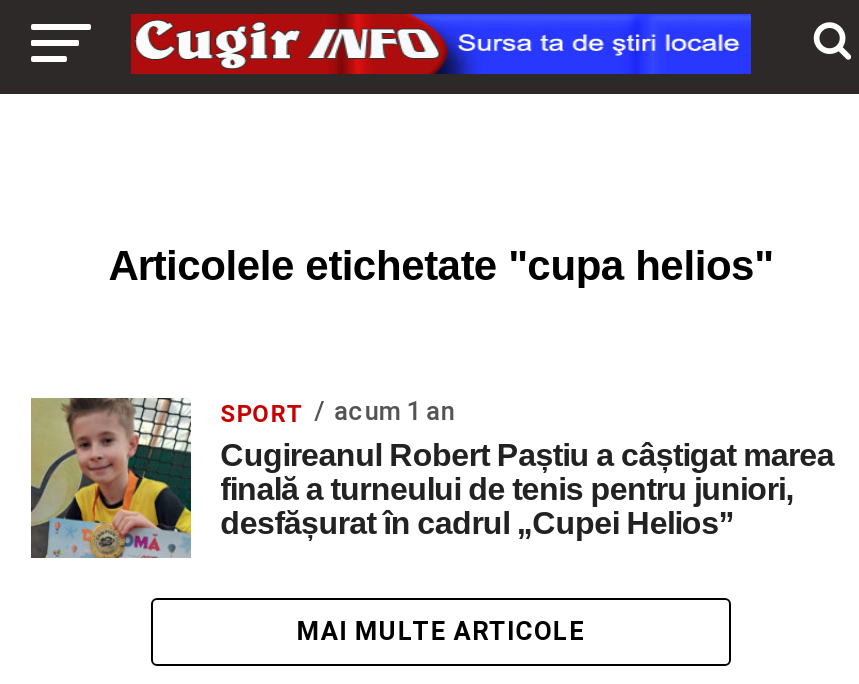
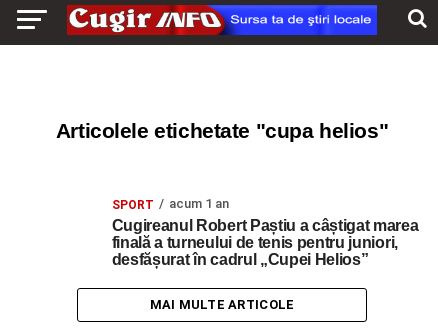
[29,396,193,560] [image] -> none

